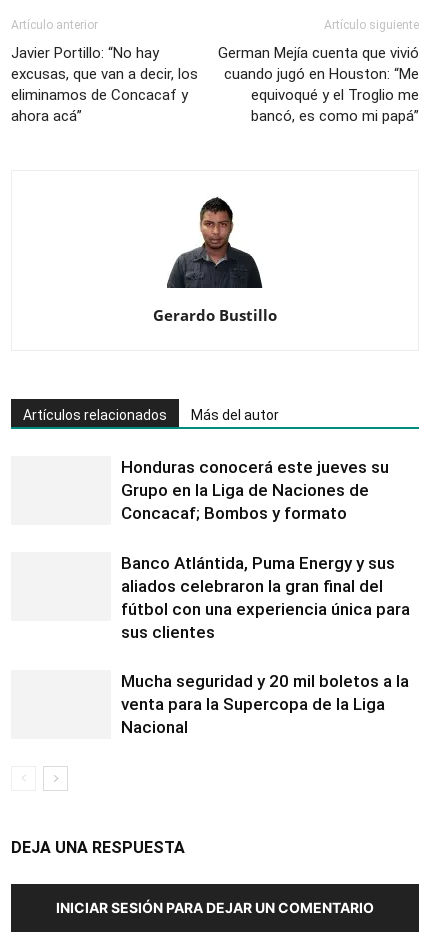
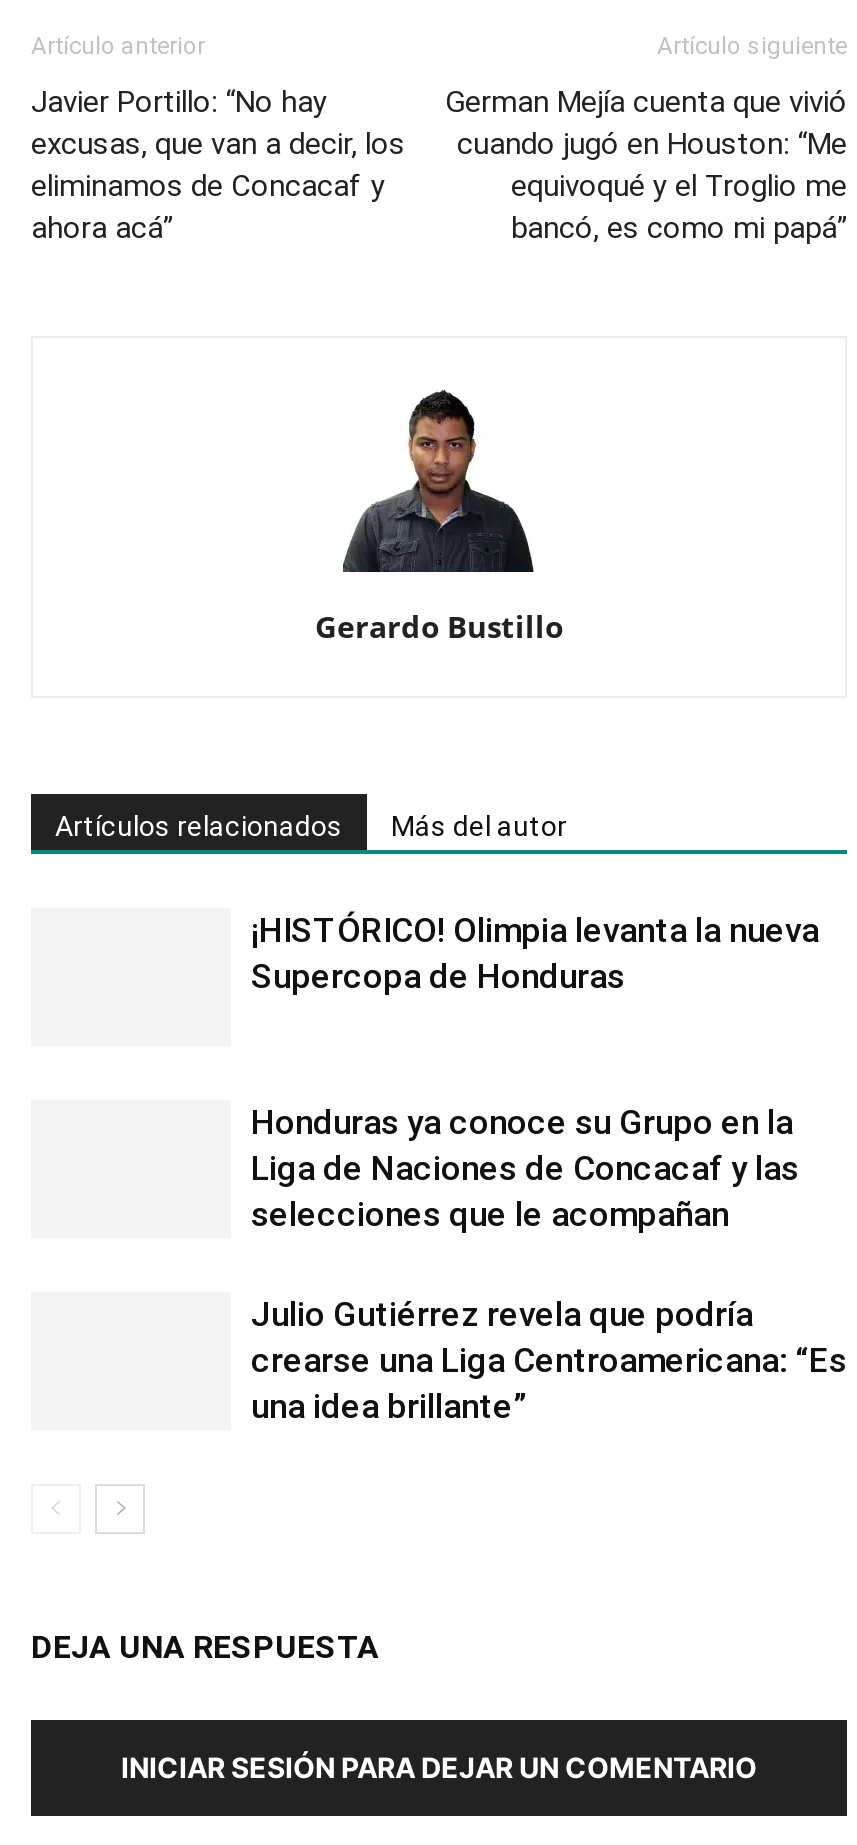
[121,457,389,523] Honduras conocerá este jueves su | Grupo en la Liga de Naciones de | Concacaf; Bombos y formato -> [251,910,819,996] ¡HISTÓRICO! Olimpia levanta la nueva | Supercopa de Honduras
[121,553,410,642] Banco Atlántida, Puma Energy y sus | aliados celebraron la gran final del | fútbol con una experiencia única para | sus clientes -> [251,1102,799,1234] Honduras ya conoce su Grupo en la | Liga de Naciones de Concacaf y las | selecciones que le acompañan
[121,671,409,737] Mucha seguridad y 20 mil boletos a la | venta para la Supercopa de la Liga | Nacional -> [251,1294,847,1426] Julio Gutiérrez revela que podría | crearse una Liga Centroamericana: “Es | una idea brillante”

